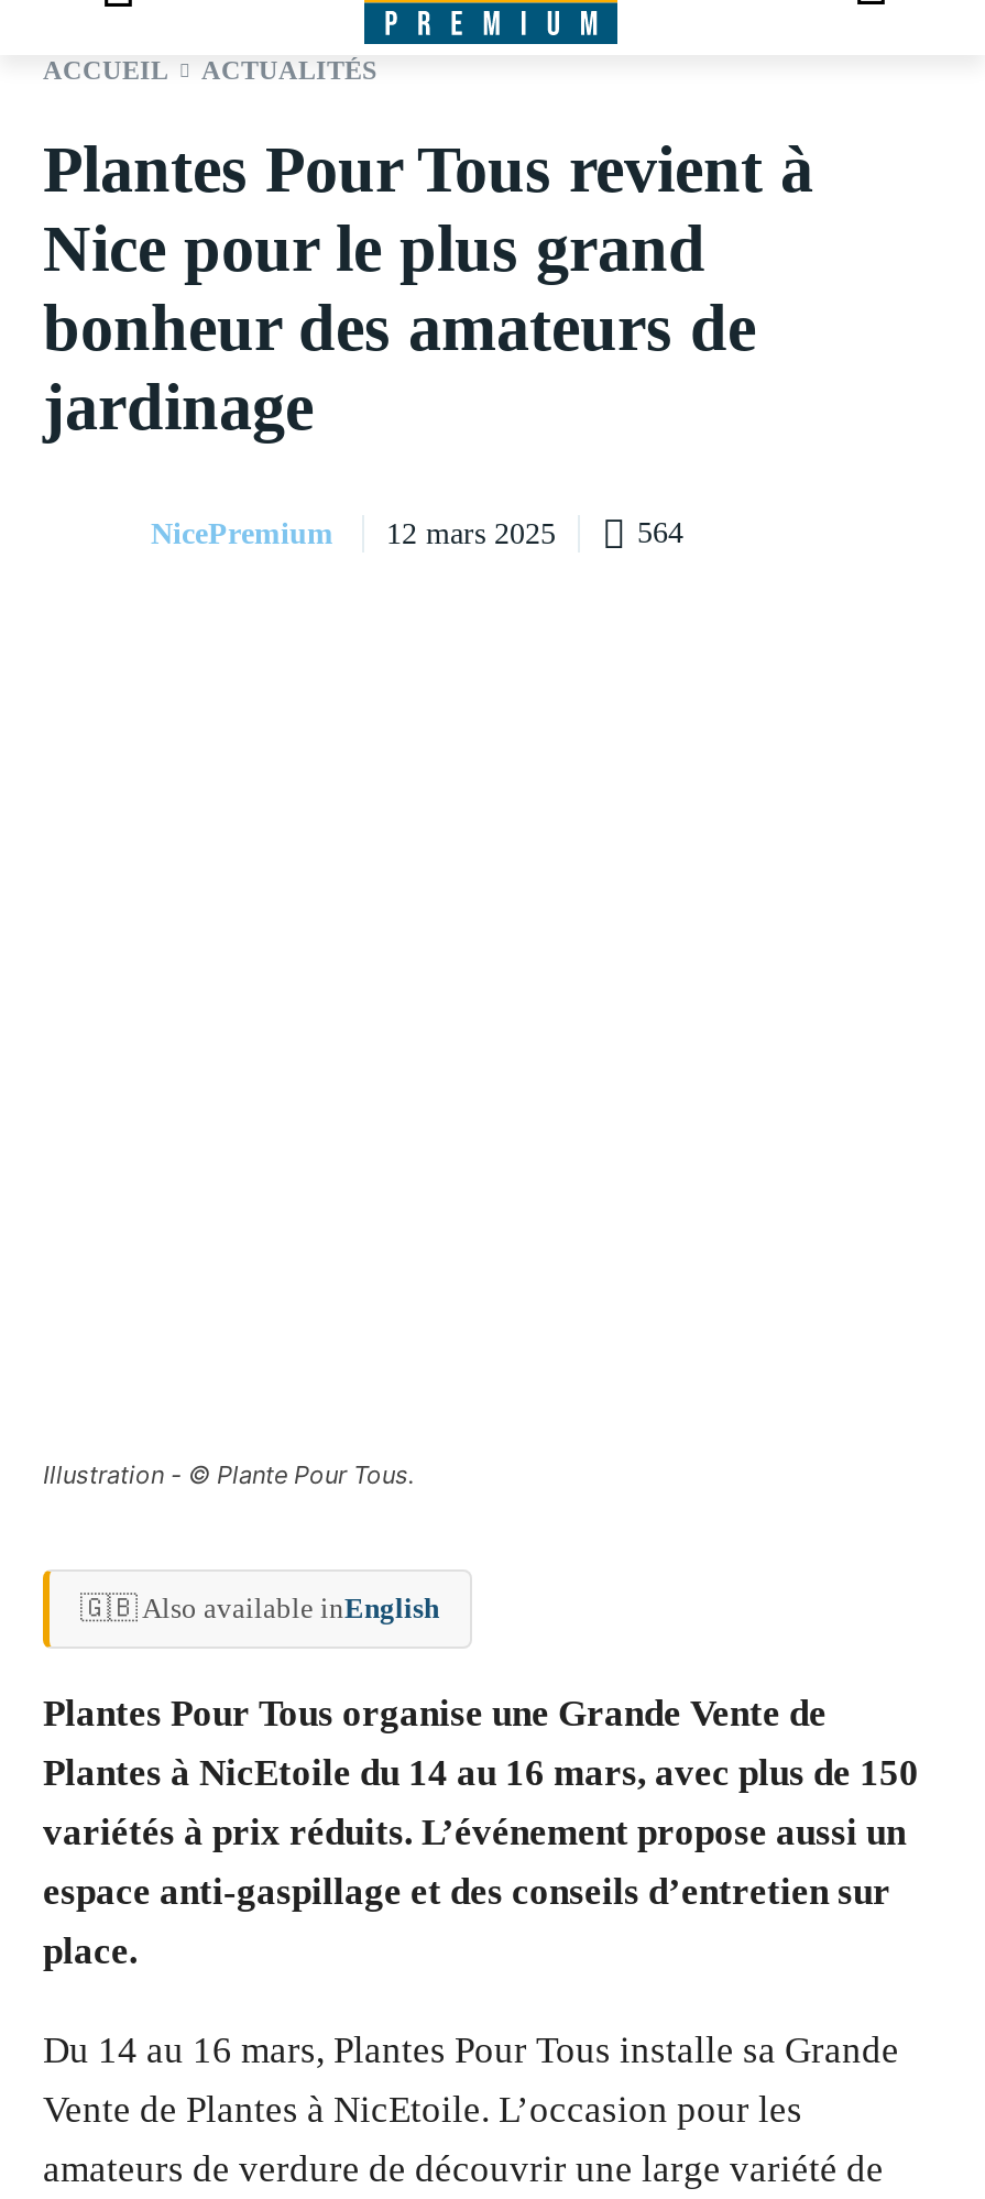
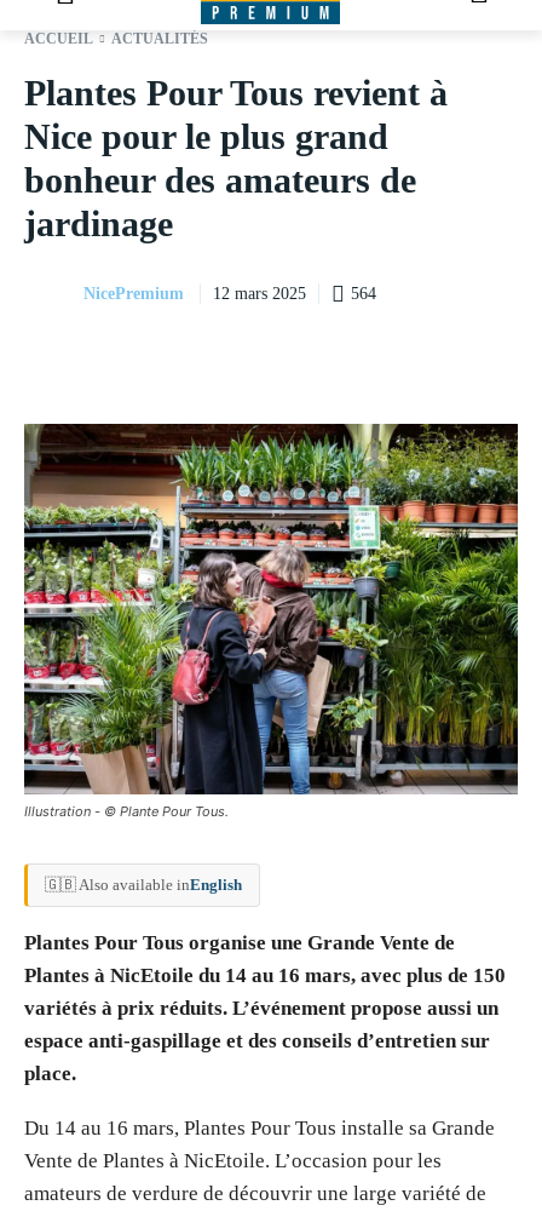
none -> [23,423,519,796] [image]

